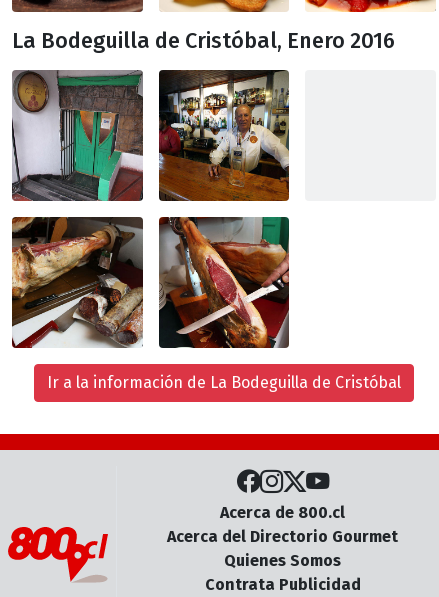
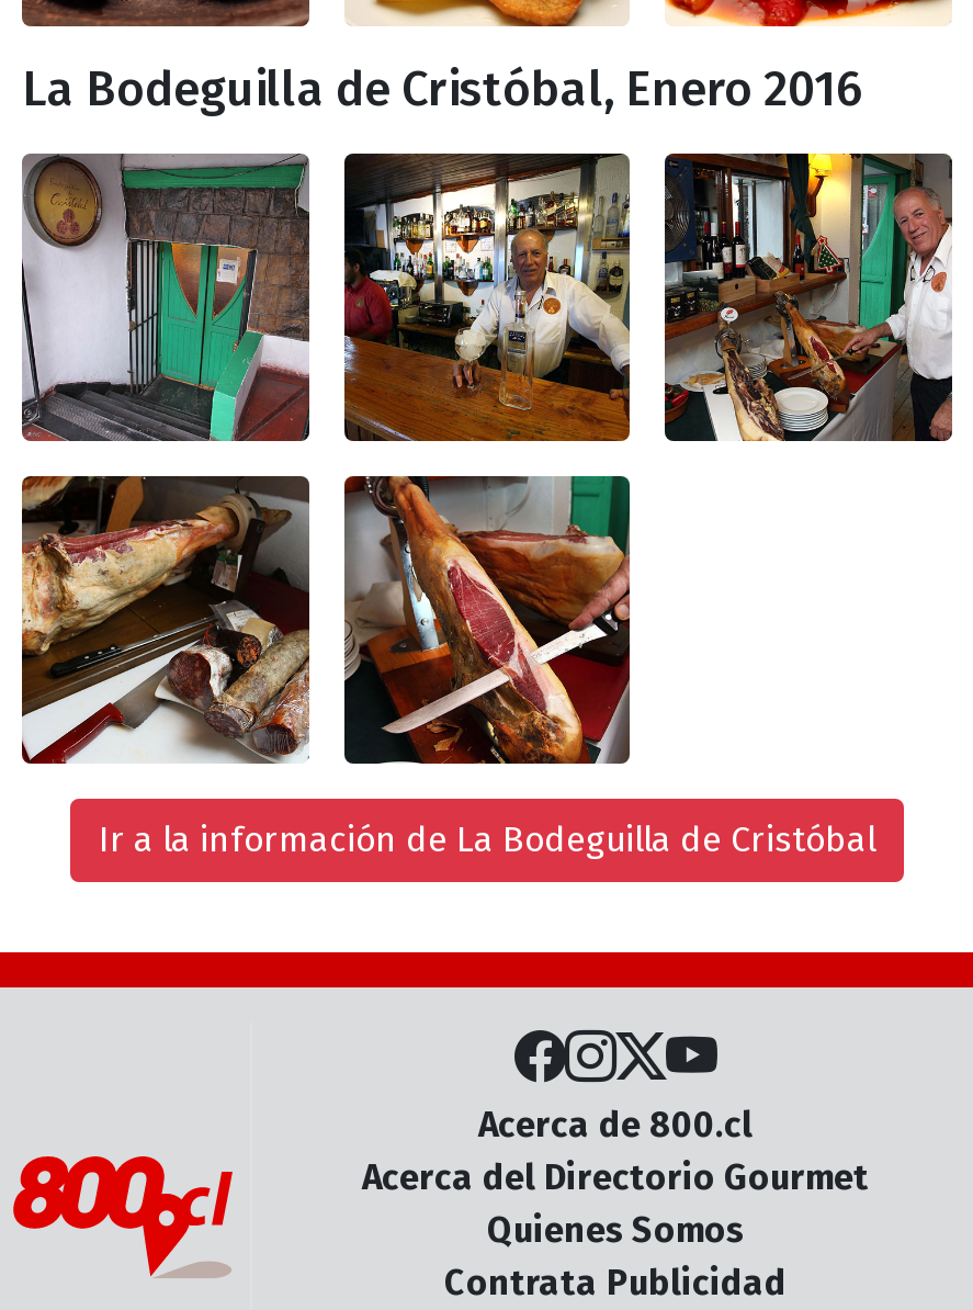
none -> [663,151,954,443] [image]

